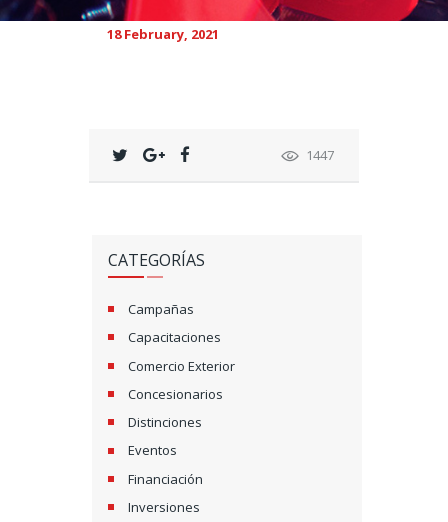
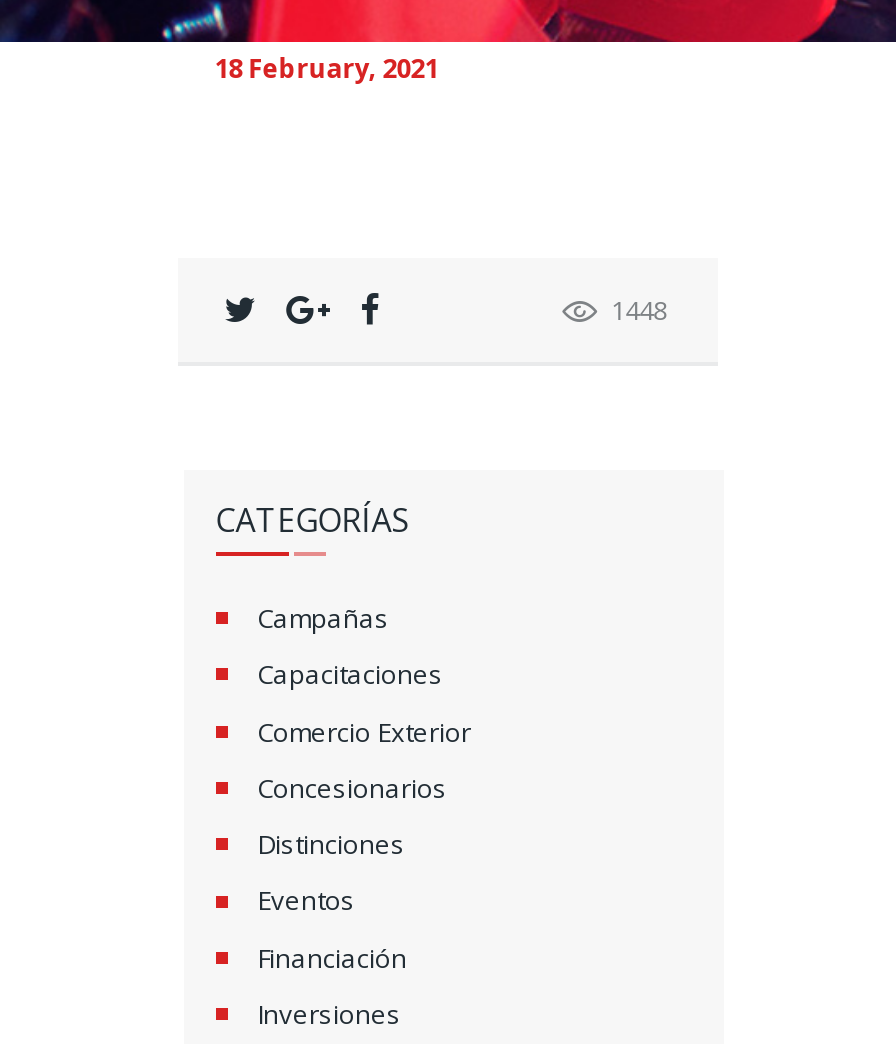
[306,146,334,164] 1447 -> [611,292,667,328] 1448

